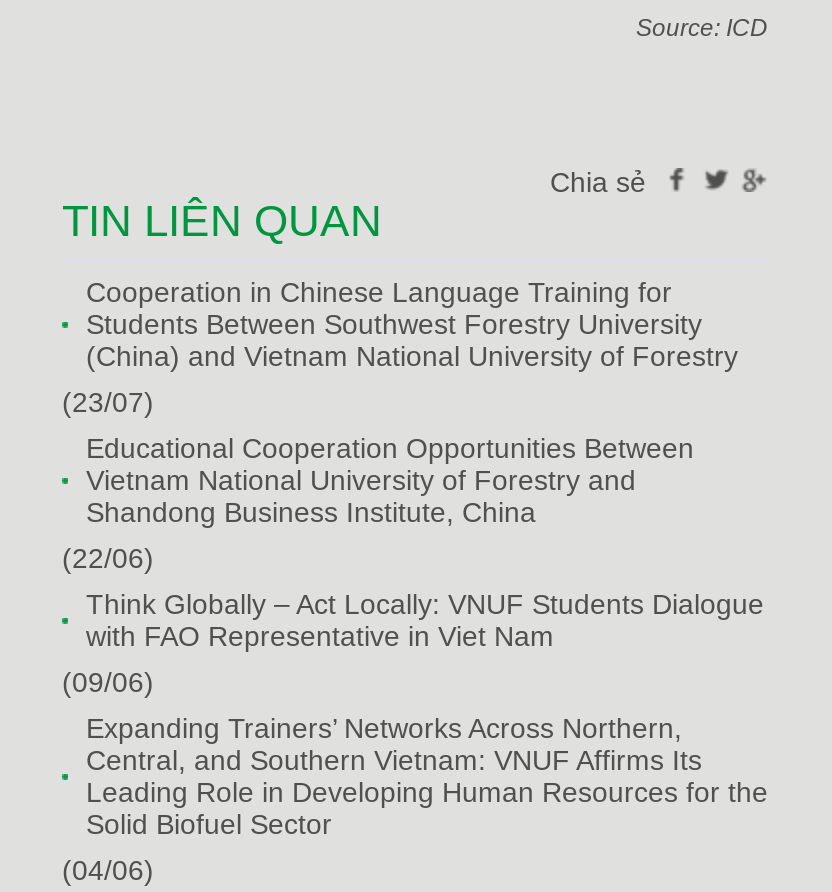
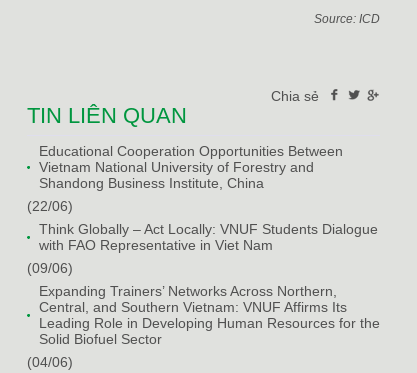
[62,275,738,417] Cooperation in Chinese Language Training for | Students Between Southwest Forestry University | (China) and Vietnam National University of Forestry | (23/07) -> none

